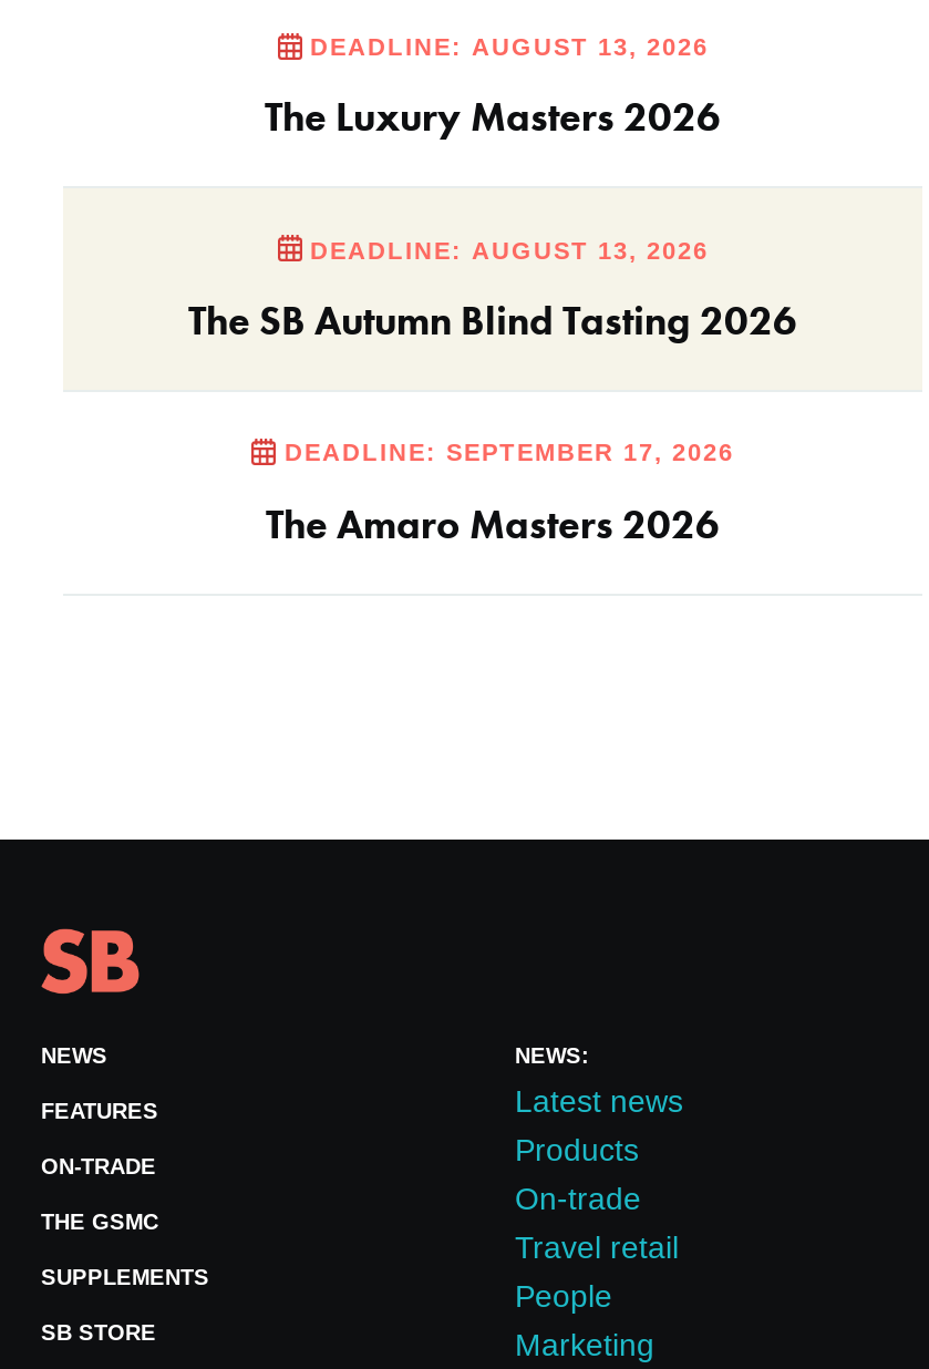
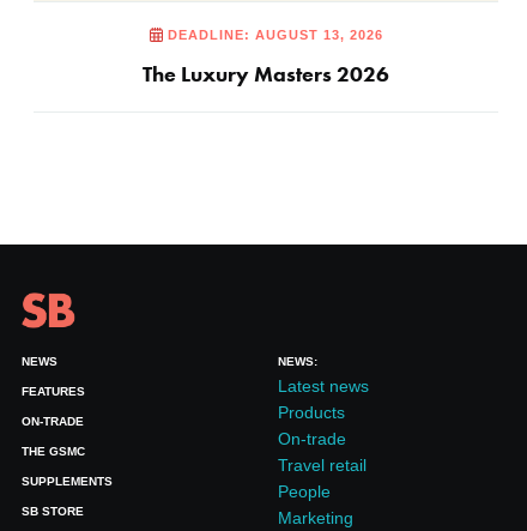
[188,236,797,548] DEADLINE: AUGUST 13, 2026 | The SB Autumn Blind Tasting 2026 | DEADLINE: SEPTEMBER 17, 2026 | The Amaro Masters 2026 -> none

